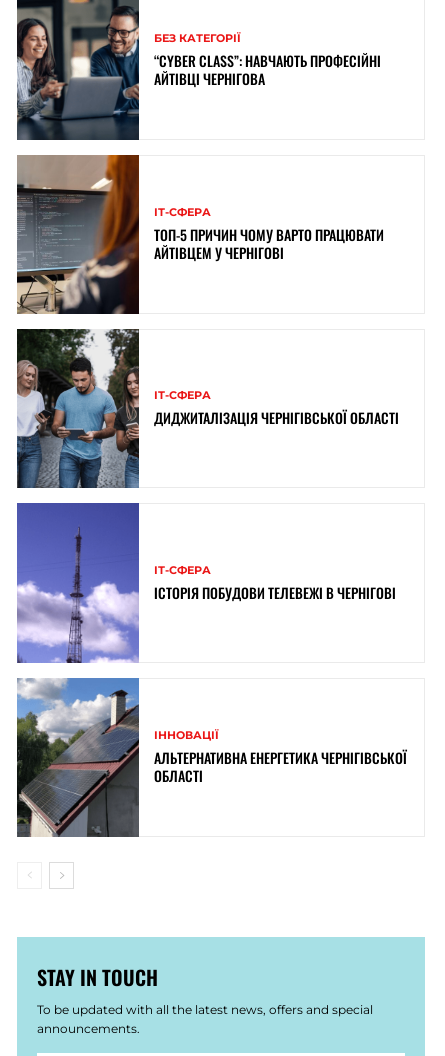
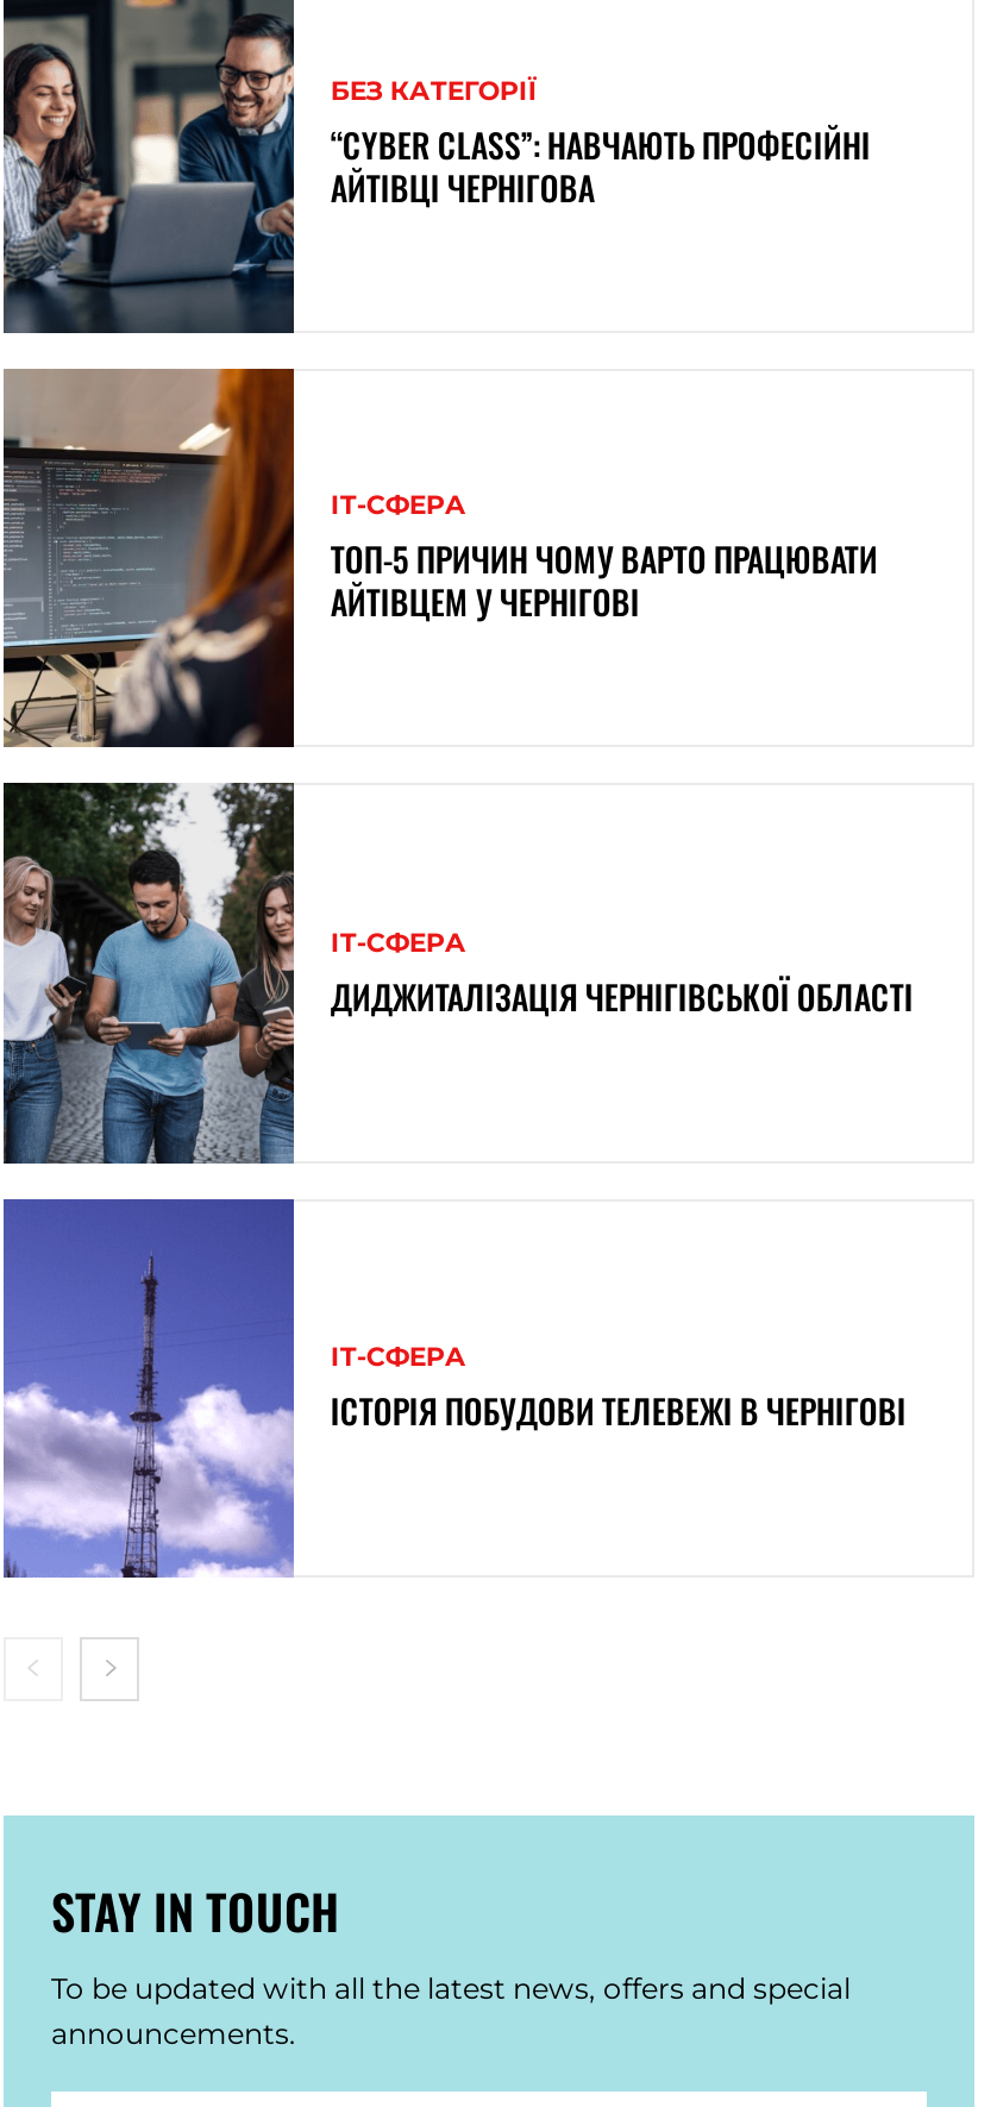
[16,678,407,838] [image] | ІННОВАЦІЇ | АЛЬТЕРНАТИВНА ЕНЕРГЕТИКА ЧЕРНІГІВСЬКОЇ | ОБЛАСТІ -> none

